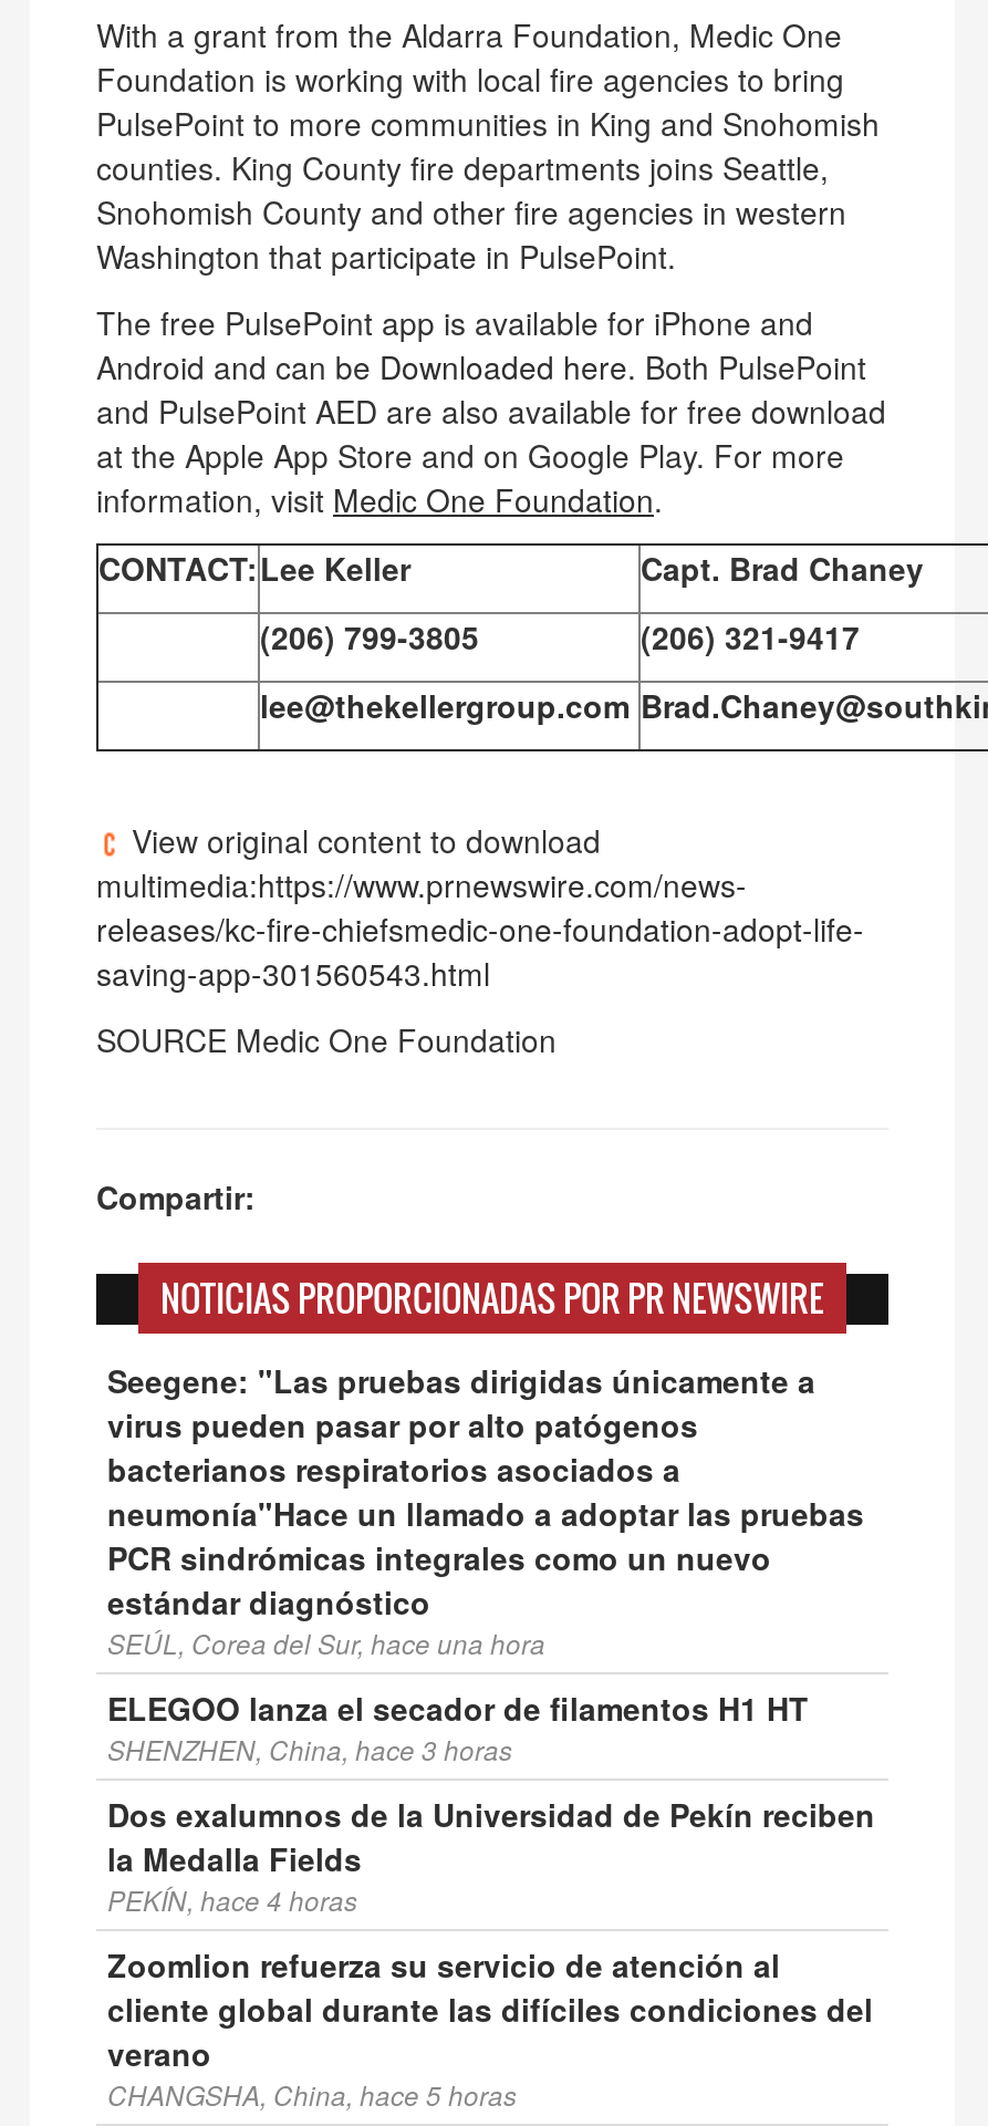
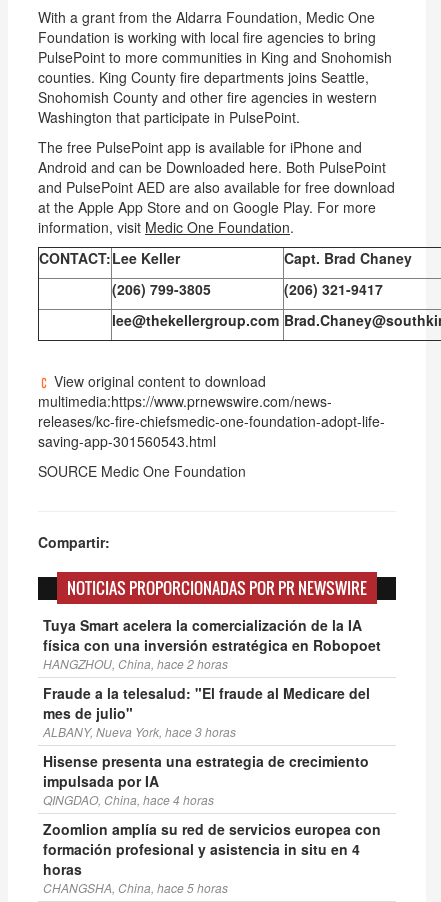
[107,1358,864,1661] Seegene: "Las pruebas dirigidas únicamente a | virus pueden pasar por alto patógenos | bacterianos respiratorios asociados a | neumonía"Hace un llamado a adoptar las pruebas | PCR sindrómicas integrales como un nuevo | estándar diagnóstico | SEÚL, Corea del Sur, hace una hora -> [43,615,381,672] Tuya Smart acelera la comercialización de la IA | física con una inversión estratégica en Robopoet | HANGZHOU, China, hace 2 horas
[107,1685,809,1767] ELEGOO lanza el secador de filamentos H1 HT | SHENZHEN, China, hace 3 horas -> [43,683,370,740] Fraude a la telesalud: "El fraude al Medicare del | mes de julio" | ALBANY, Nueva York, hace 3 horas
[107,1792,875,1918] Dos exalumnos de la Universidad de Pekín reciben | la Medalla Fields | PEKÍN, hace 4 horas -> [43,751,369,808] Hisense presenta una estrategia de crecimiento | impulsada por IA | QINGDAO, China, hace 4 horas
[107,1942,873,2075] Zoomlion refuerza su servicio de atención al | cliente global durante las difíciles condiciones del | verano -> [43,819,381,879] Zoomlion amplía su red de servicios europea con | formación profesional y asistencia in situ en 4 | horas

